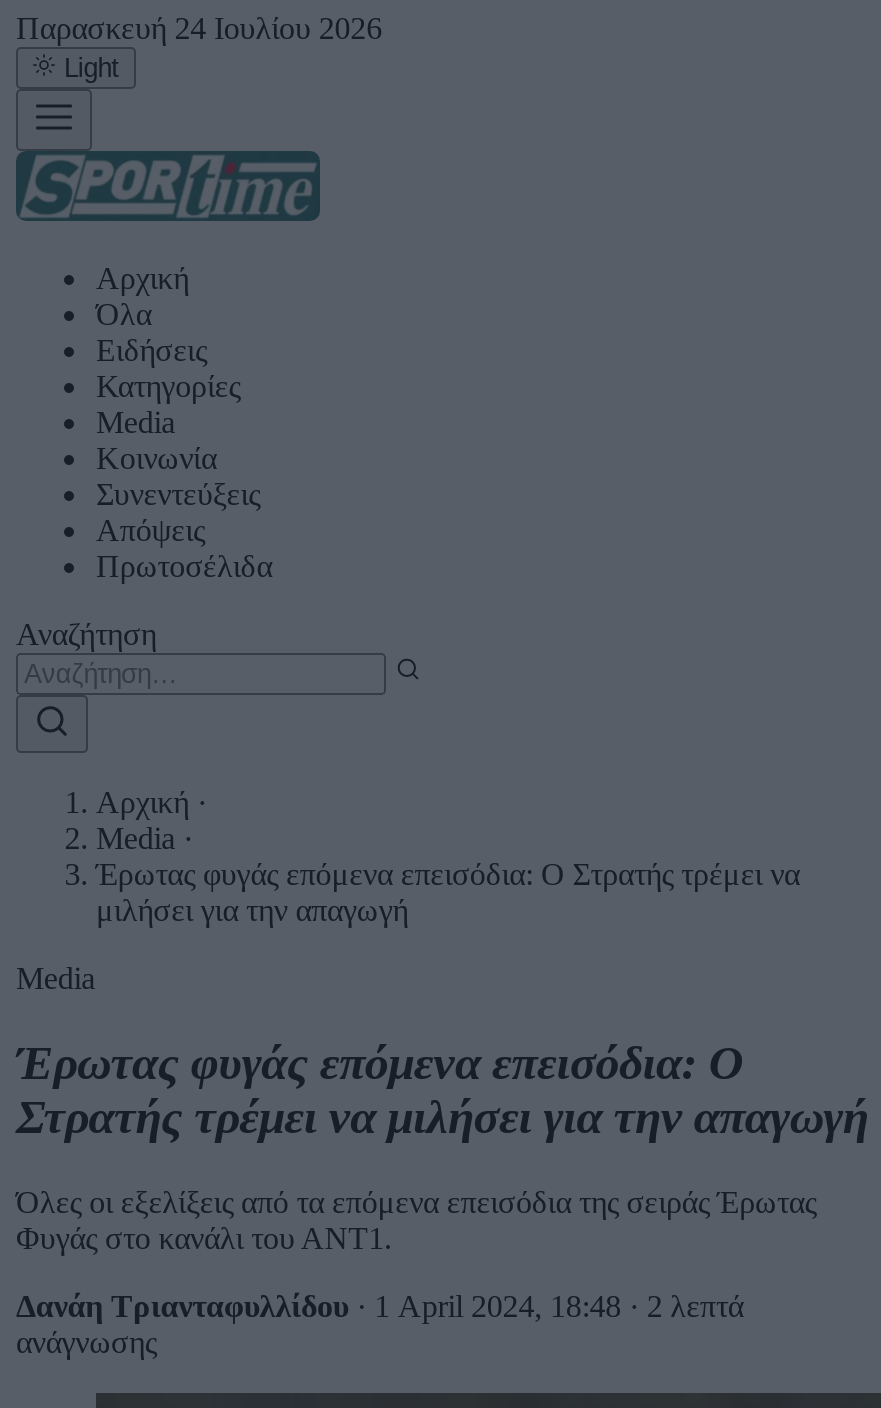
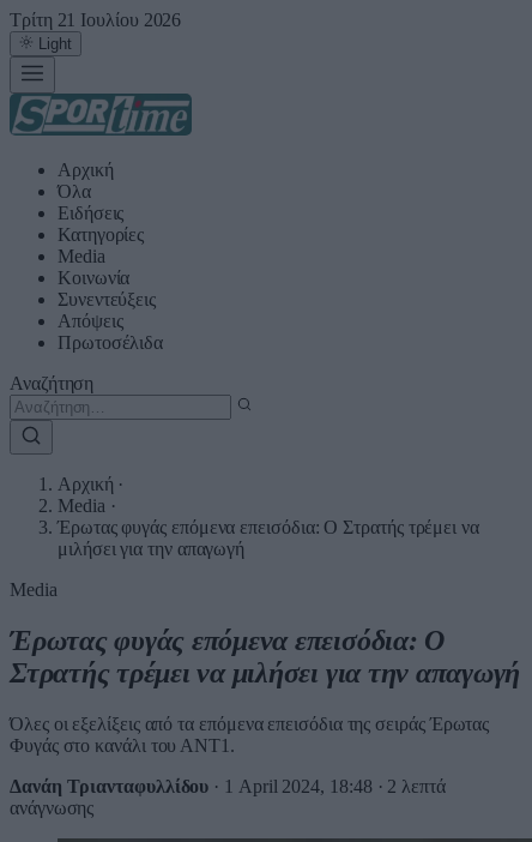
[16,11,382,45] Παρασκευή 24 Ιουλίου 2026 -> [10,10,181,30] Τρίτη 21 Ιουλίου 2026

